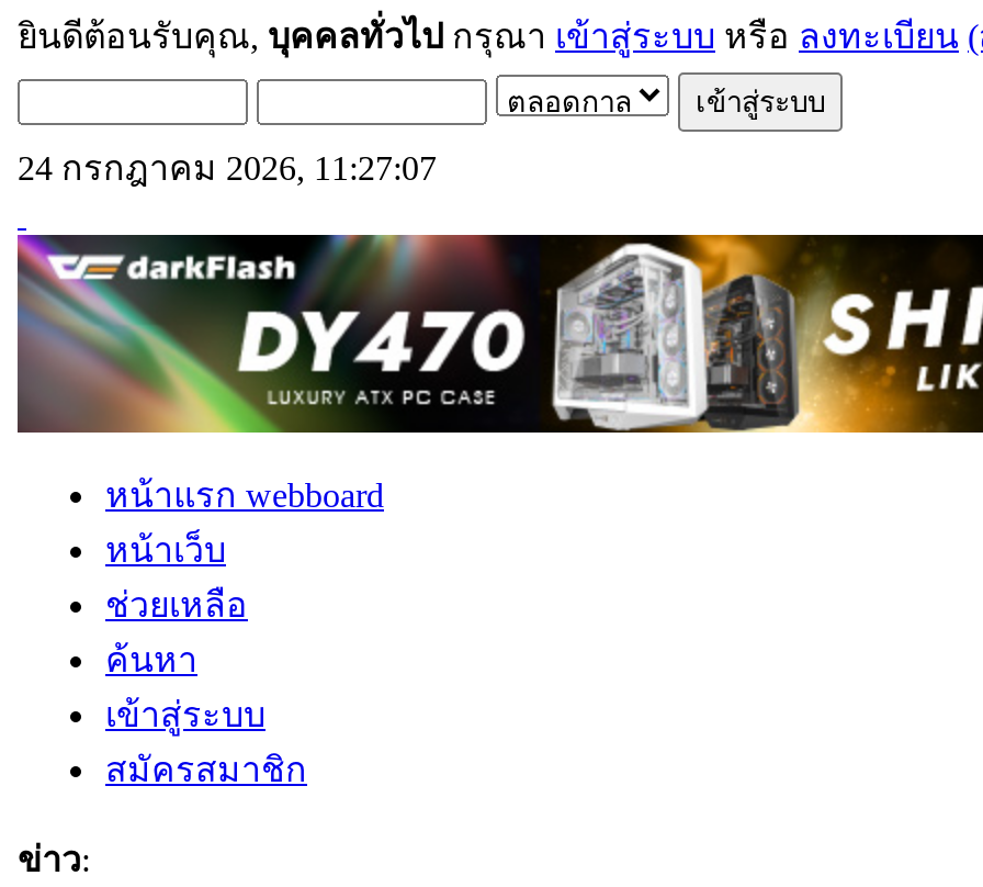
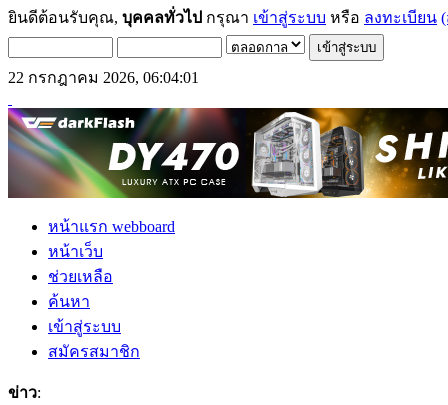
[18,149,437,187] 24 กรกฎาคม 2026, 11:27:07 -> [8,69,199,86] 22 กรกฎาคม 2026, 06:04:01

